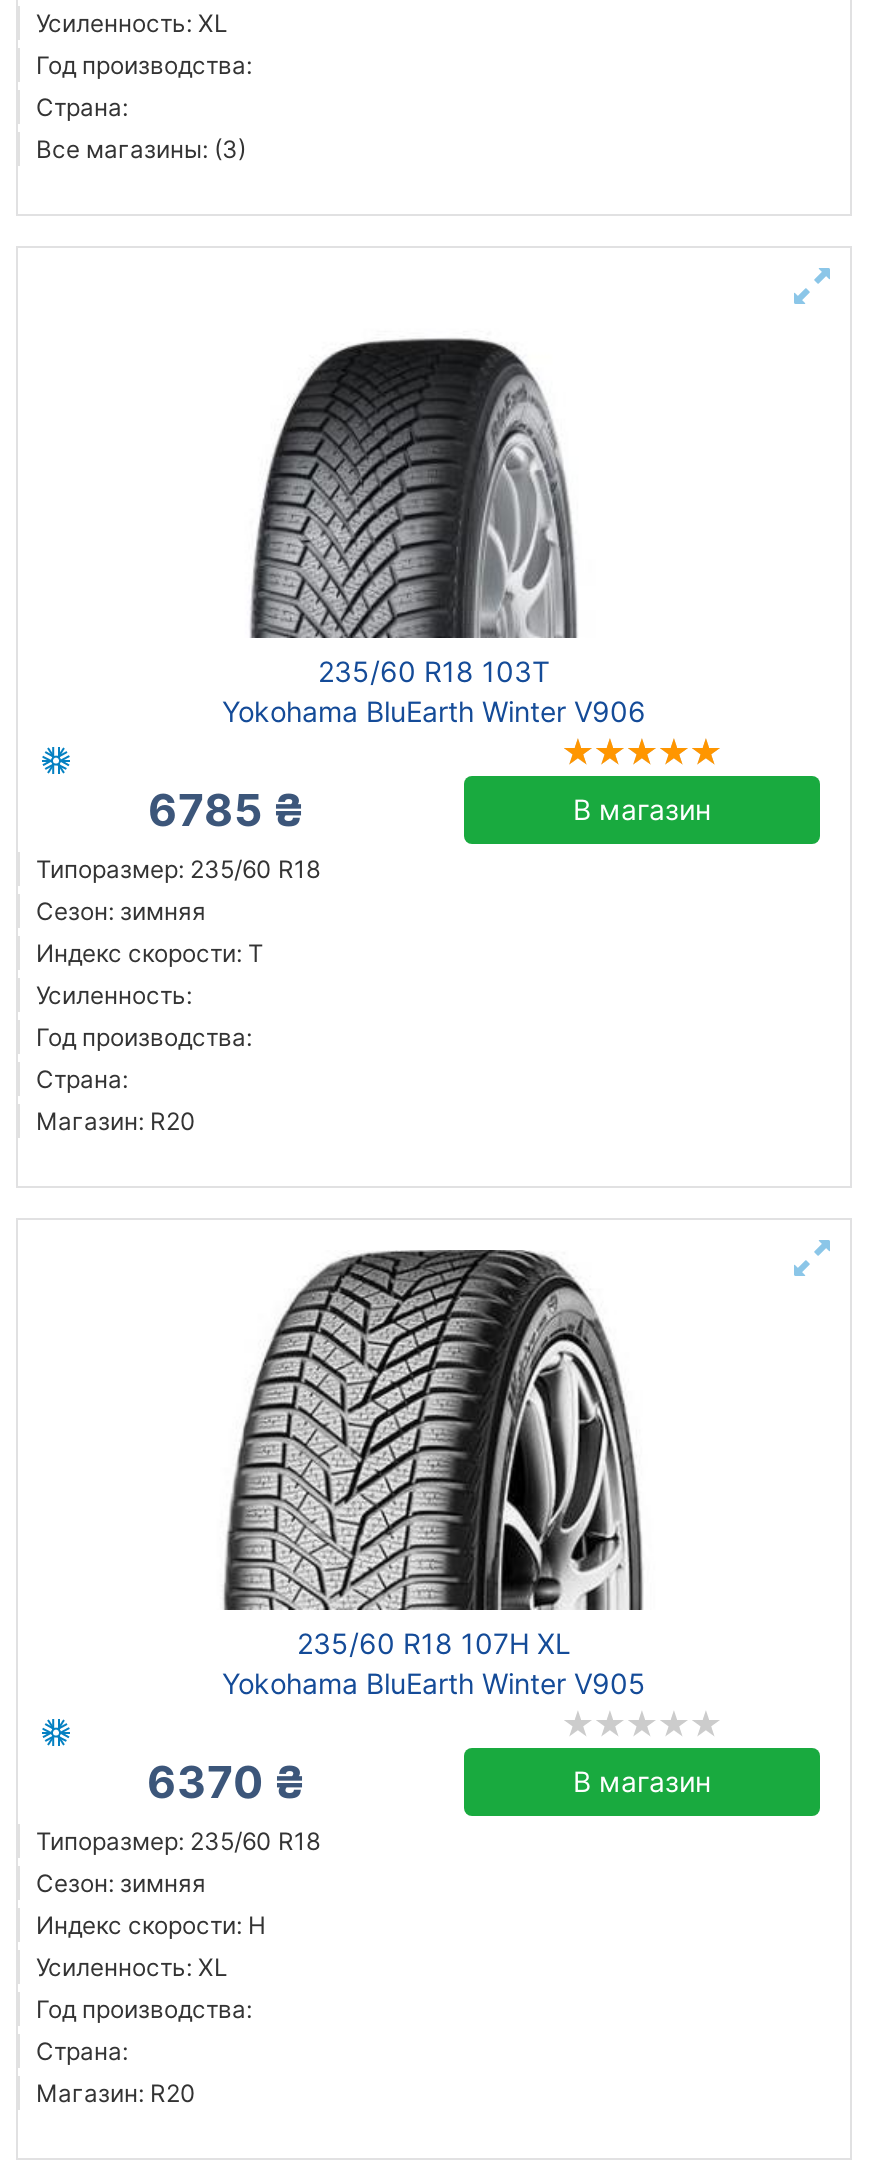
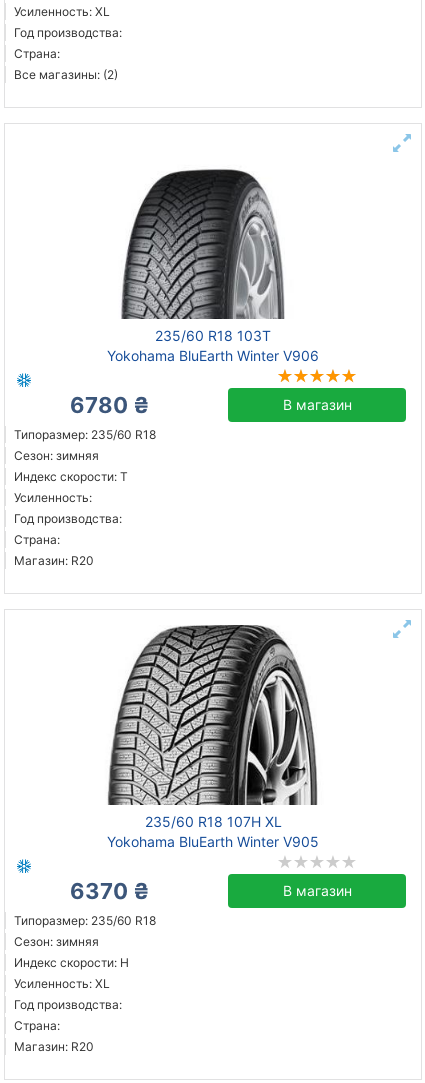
[36,134,246,164] Все магазины: (3) -> [14,67,118,82] Все магазины: (2)
[148,784,304,836] 6785 ₴ -> [69,392,148,418] 6780 ₴

